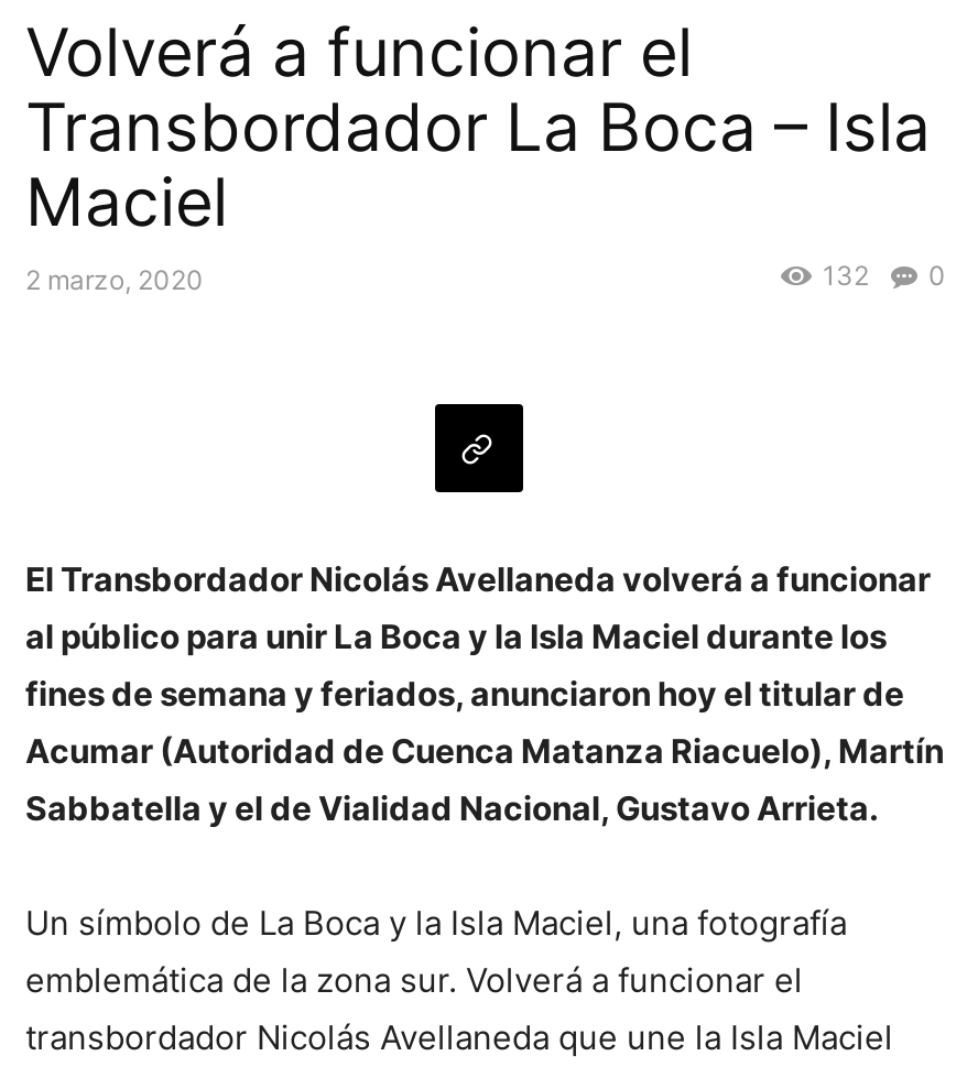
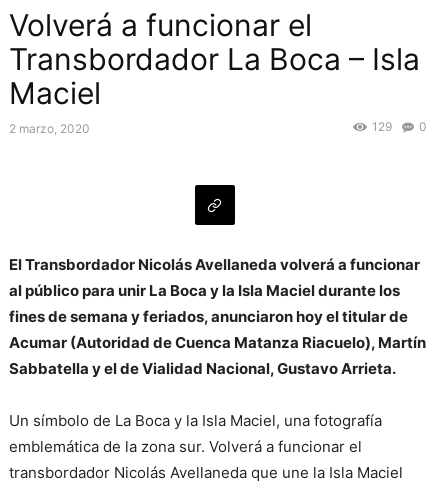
[823,259,946,292] 132 0 -> [372,119,427,134] 129 0

